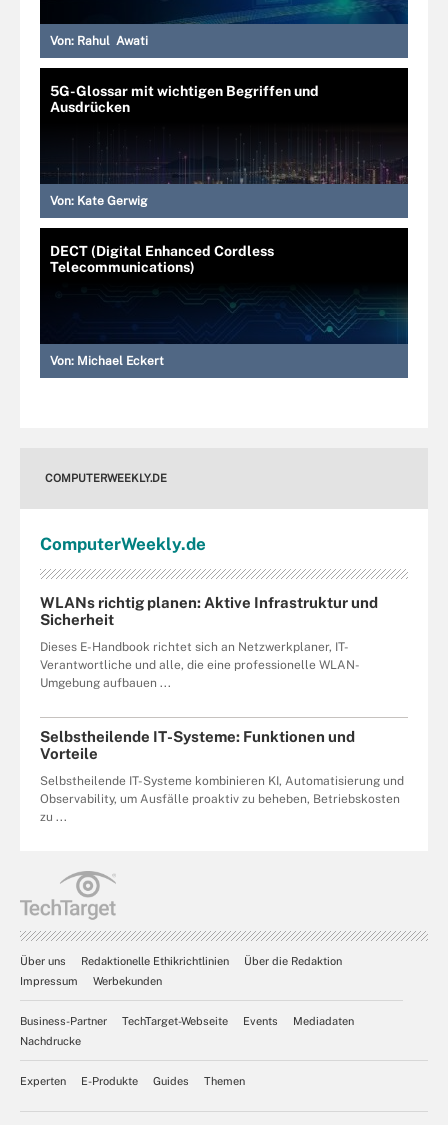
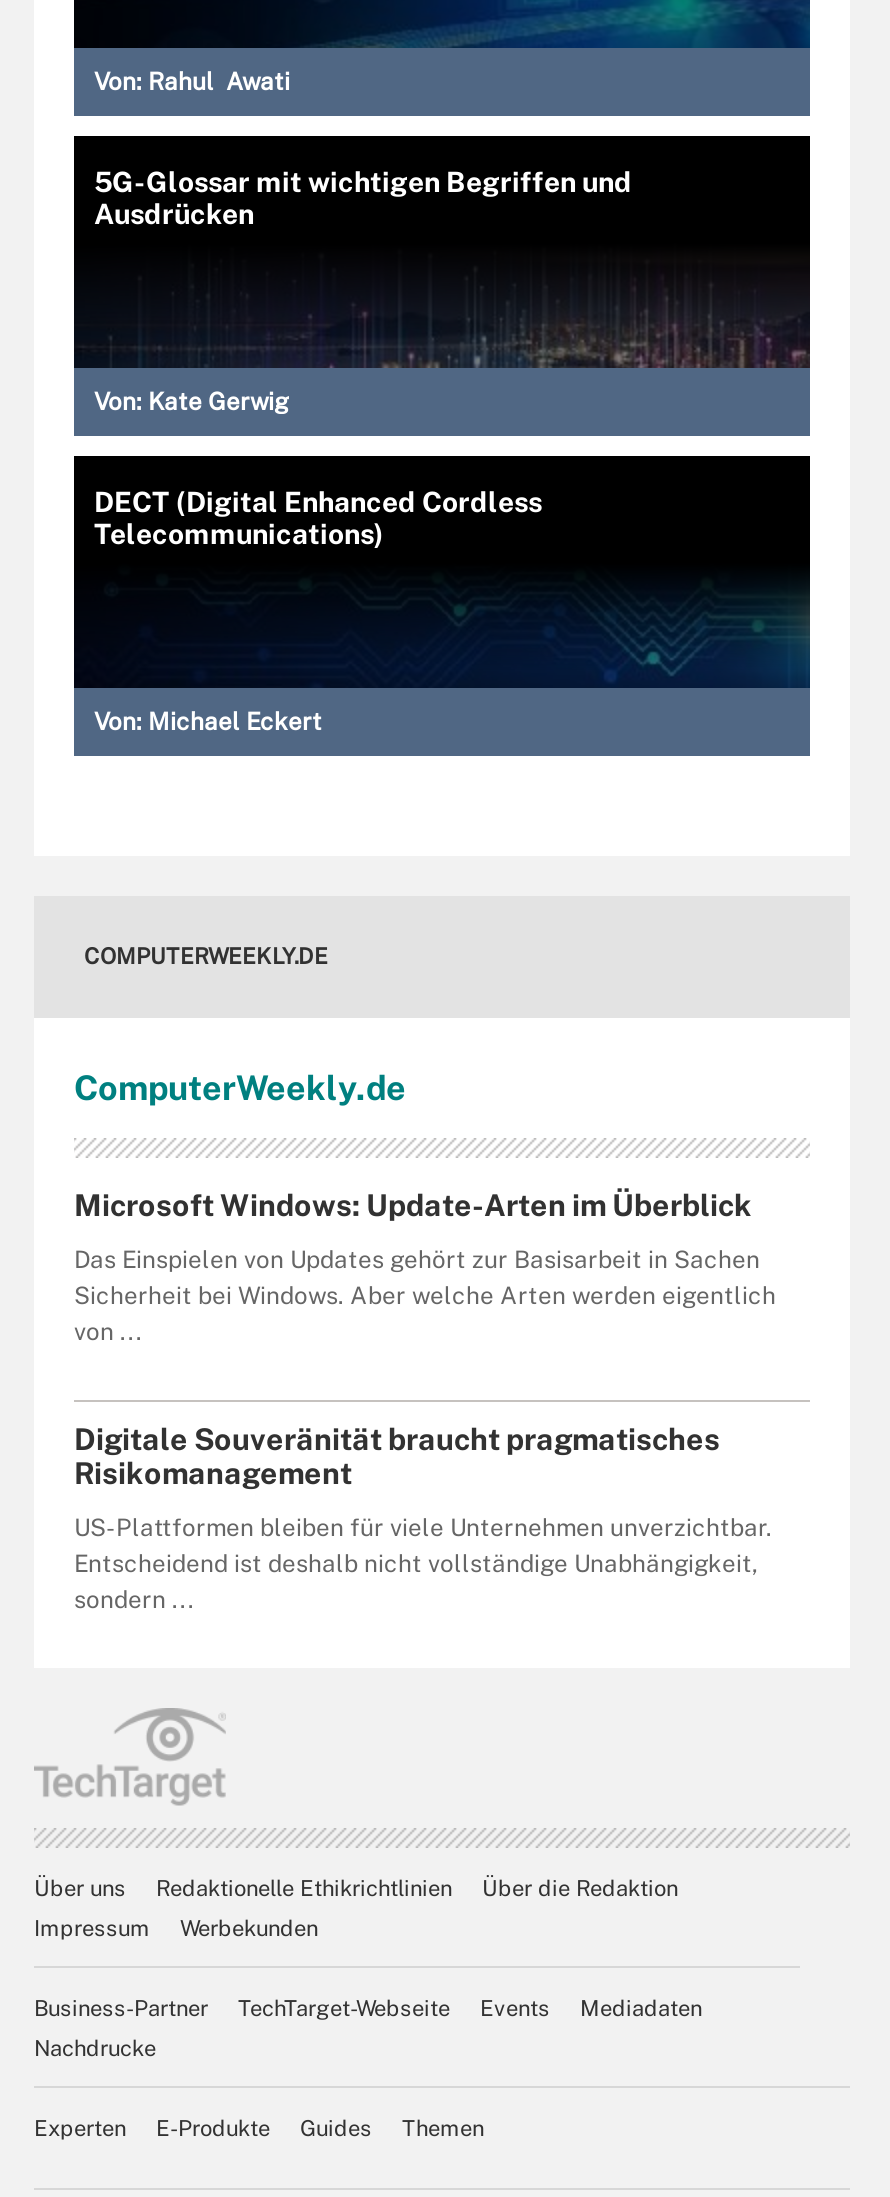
[40,594,378,628] WLANs richtig planen: Aktive Infrastruktur und | Sicherheit -> [74,1188,752,1222] Microsoft Windows: Update-Arten im Überblick
[40,640,360,690] Dieses E-Handbook richtet sich an Netzwerkplaner, IT- | Verantwortliche und alle, die eine professionelle WLAN- | Umgebung aufbauen ... -> [74,1246,776,1346] Das Einspielen von Updates gehört zur Basisarbeit in Sachen | Sicherheit bei Windows. Aber welche Arten werden eigentlich | von ...
[40,728,355,762] Selbstheilende IT-Systeme: Funktionen und | Vorteile -> [74,1422,720,1490] Digitale Souveränität braucht pragmatisches | Risikomanagement
[40,774,404,824] Selbstheilende IT-Systeme kombinieren KI, Automatisierung und | Observability, um Ausfälle proaktiv zu beheben, Betriebskosten | zu ... -> [74,1514,772,1614] US-Plattformen bleiben für viele Unternehmen unverzichtbar. | Entscheidend ist deshalb nicht vollständige Unabhängigkeit, | sondern ...

